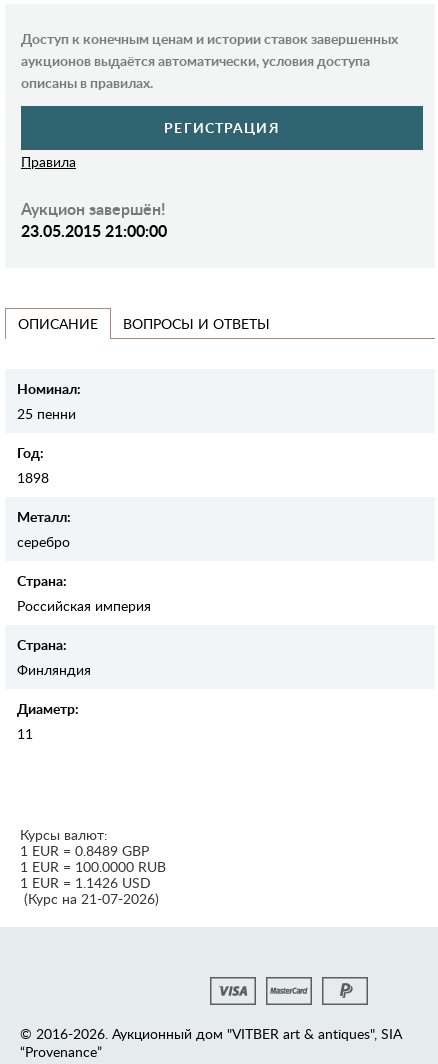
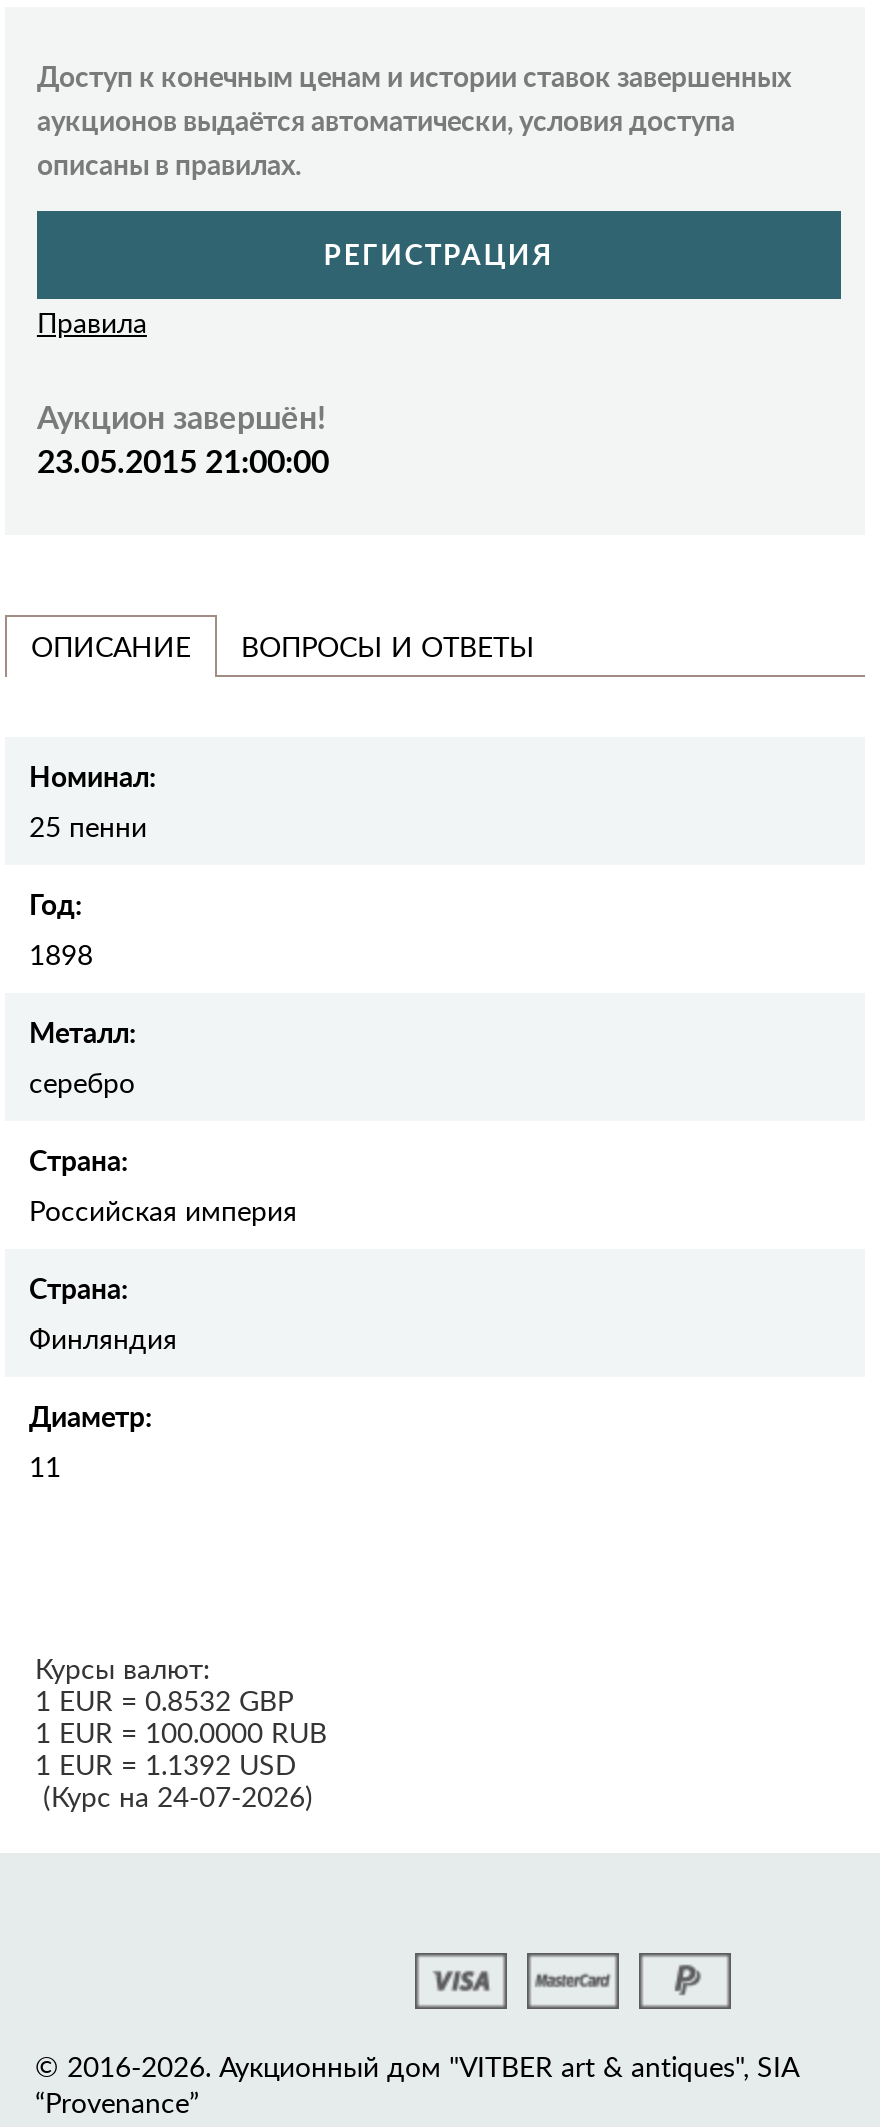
[20,841,149,860] 1 EUR = 0.8489 GBP -> [35,1682,293,1720] 1 EUR = 0.8532 GBP
[20,873,151,892] 1 EUR = 1.1426 USD -> [35,1746,297,1784] 1 EUR = 1.1392 USD
[20,889,159,908] (Курс на 21-07-2026) -> [35,1778,313,1816] (Курс на 24-07-2026)

